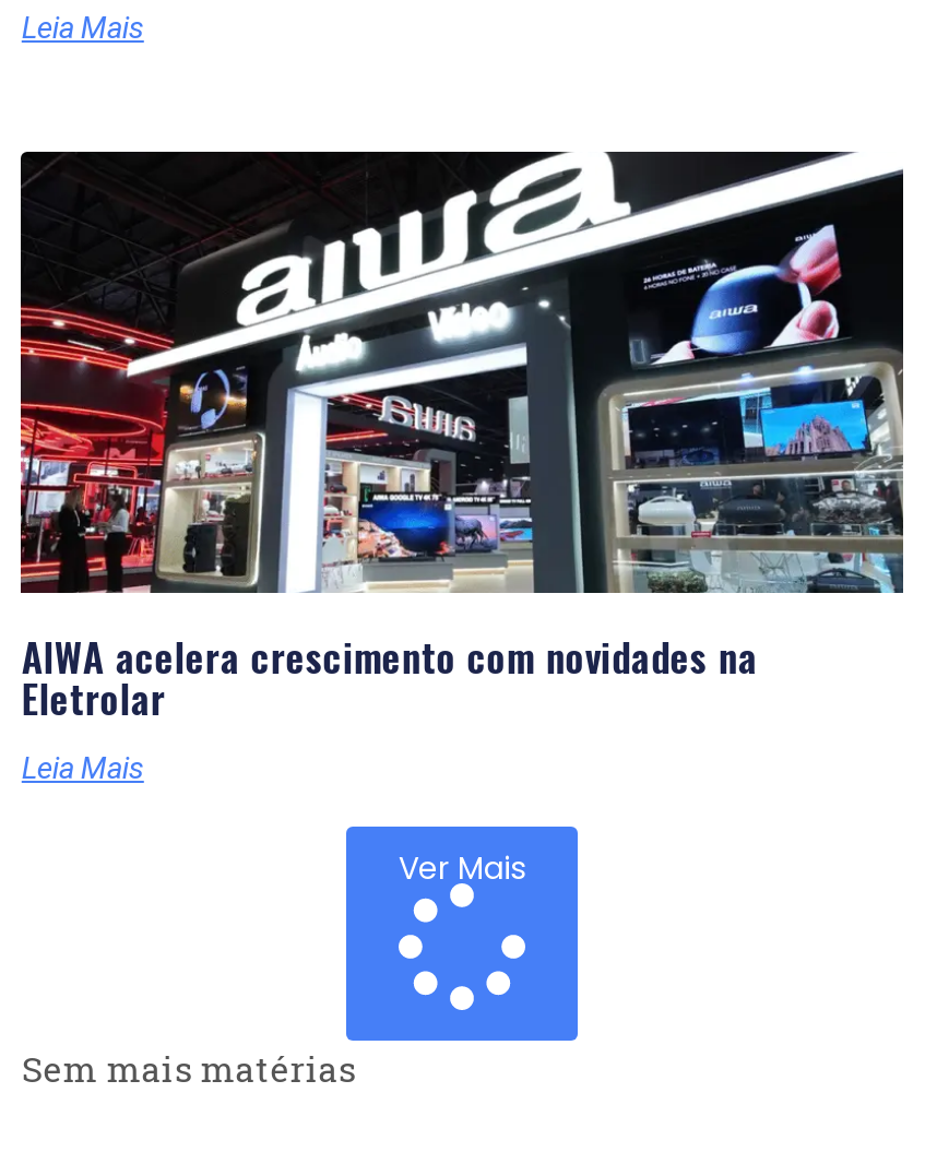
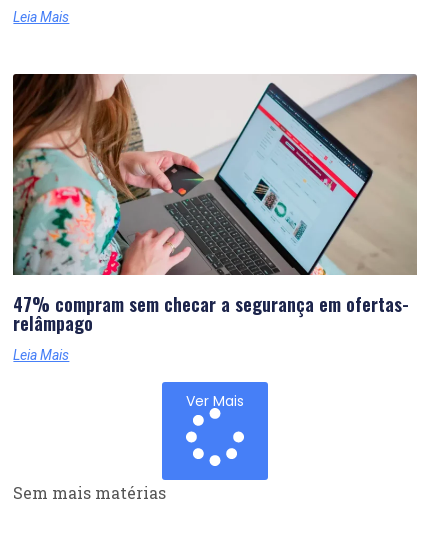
[19,149,905,725] [image] | AIWA acelera crescimento com novidades na | Eletrolar -> [12,73,418,336] [image] | 47% compram sem checar a segurança em ofertas- | relâmpago

